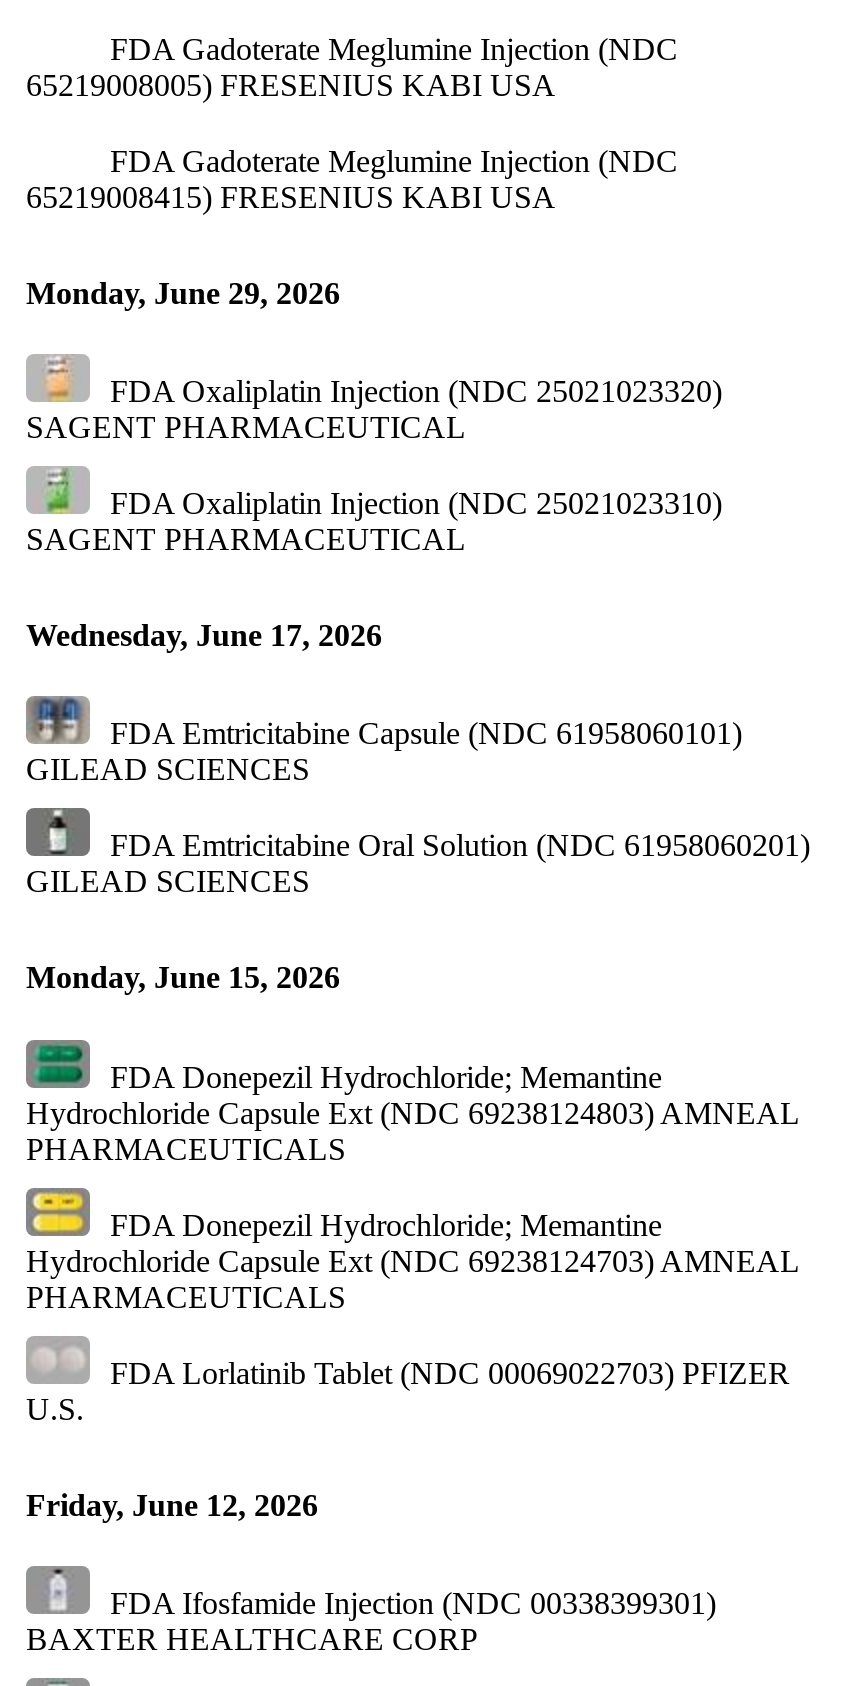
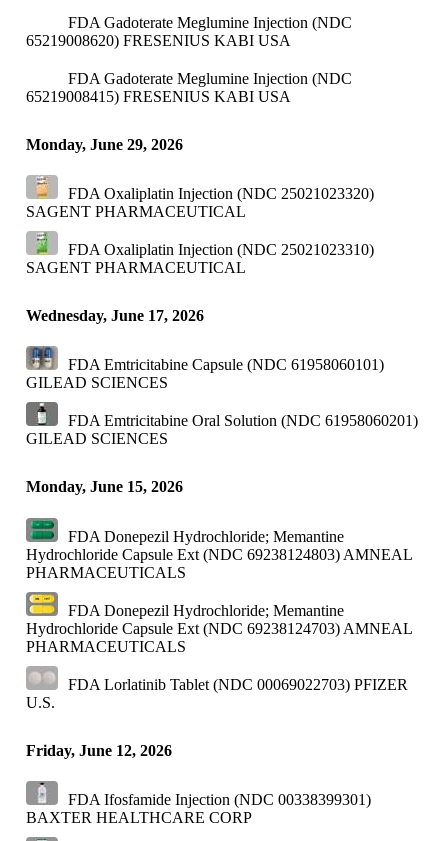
[26,68,556,102] 65219008005) FRESENIUS KABI USA -> [26,32,291,49] 65219008620) FRESENIUS KABI USA

